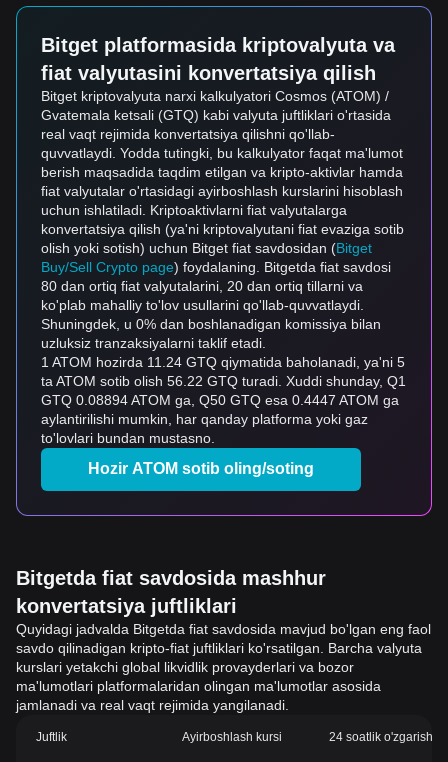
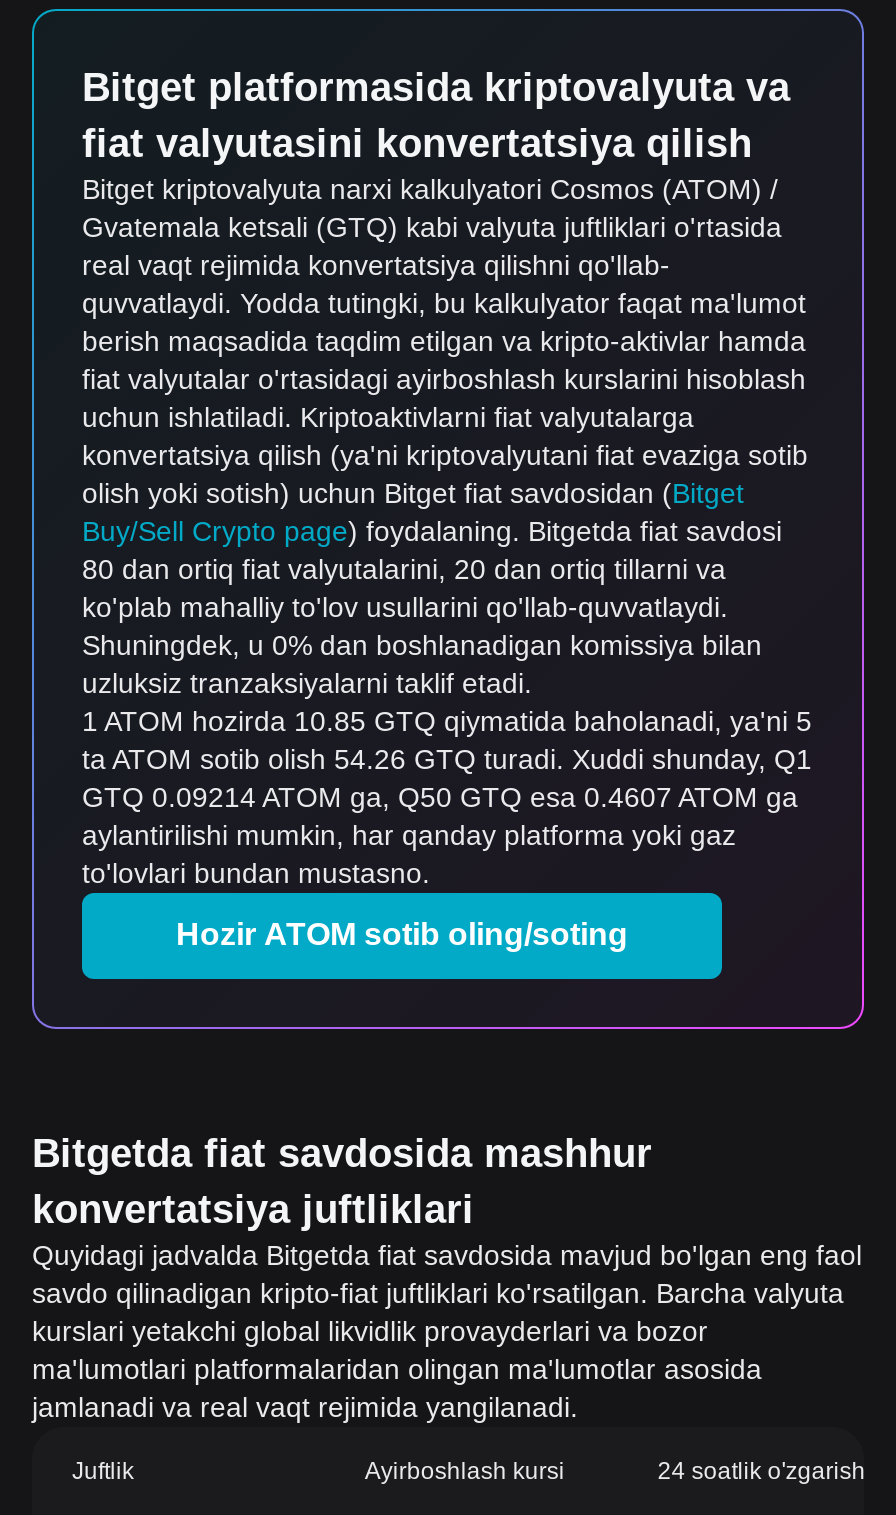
[41,354,405,370] 1 ATOM hozirda 11.24 GTQ qiymatida baholanadi, ya'ni 5 -> [82,705,812,737] 1 ATOM hozirda 10.85 GTQ qiymatida baholanadi, ya'ni 5
[41,373,406,389] ta ATOM sotib olish 56.22 GTQ turadi. Xuddi shunday, Q1 -> [82,743,812,775] ta ATOM sotib olish 54.26 GTQ turadi. Xuddi shunday, Q1
[41,392,399,408] GTQ 0.08894 ATOM ga, Q50 GTQ esa 0.4447 ATOM ga -> [82,781,798,813] GTQ 0.09214 ATOM ga, Q50 GTQ esa 0.4607 ATOM ga

